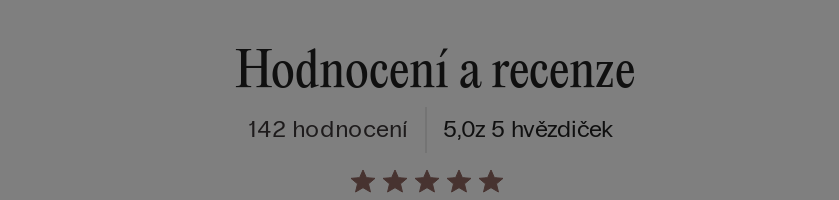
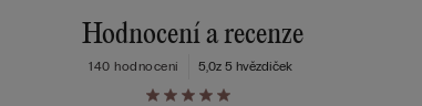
[249,115,613,144] 142 hodnocení 5,0z 5 hvězdiček -> [89,59,292,75] 140 hodnocení 5,0z 5 hvězdiček

